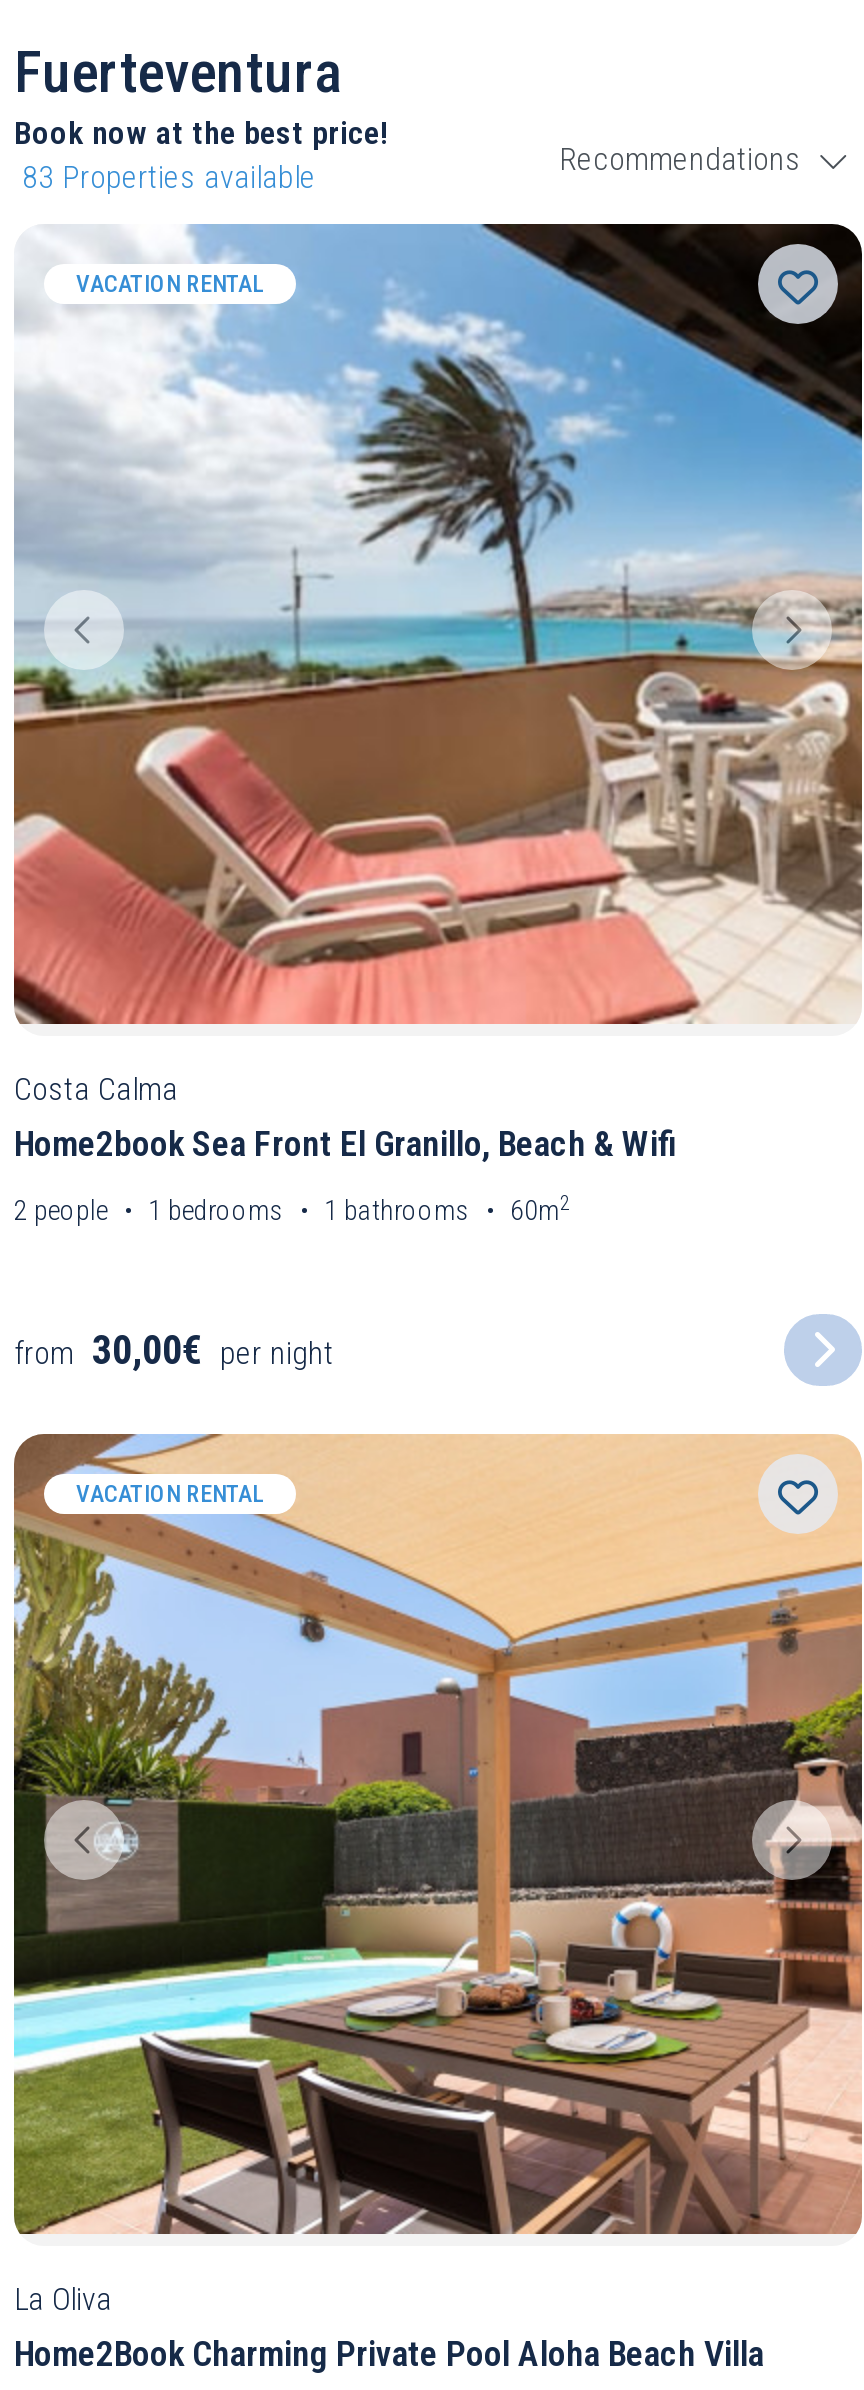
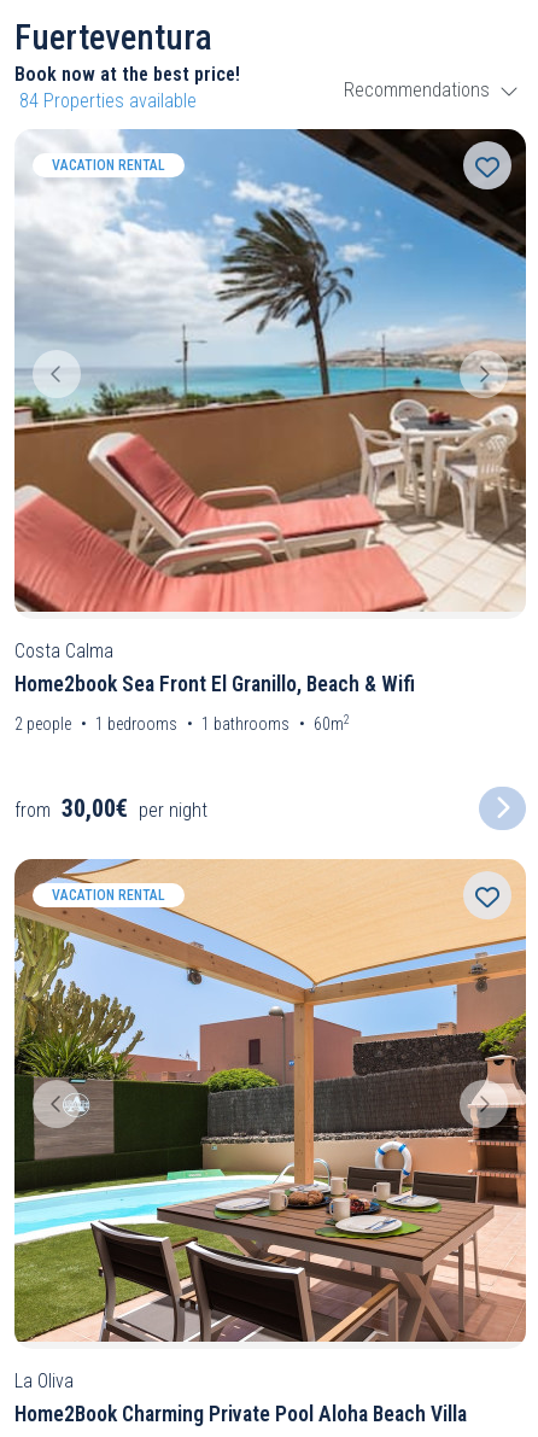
[22,158,316,196] 83 Properties available -> [19,89,197,112] 84 Properties available

